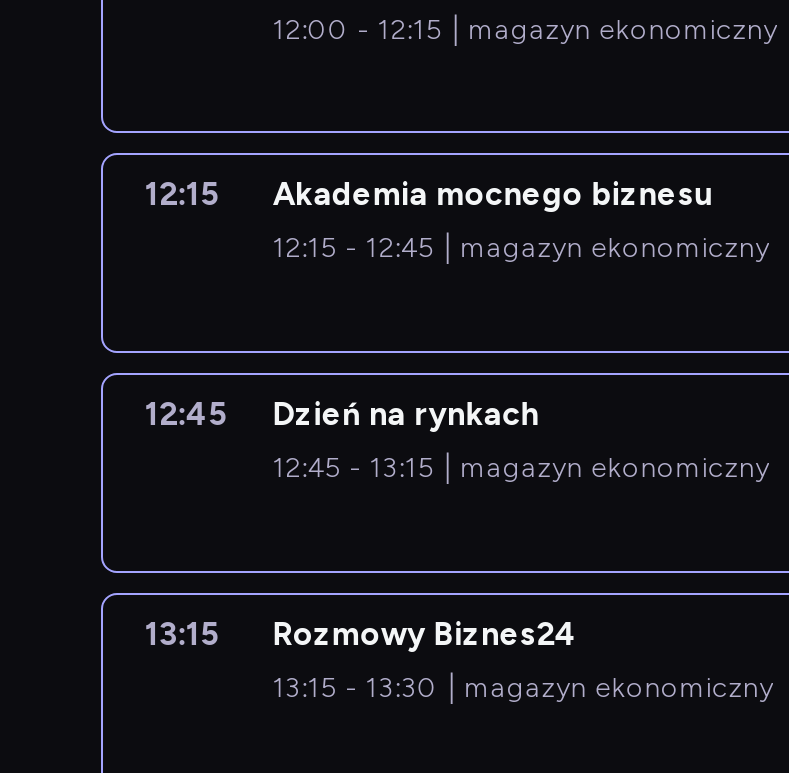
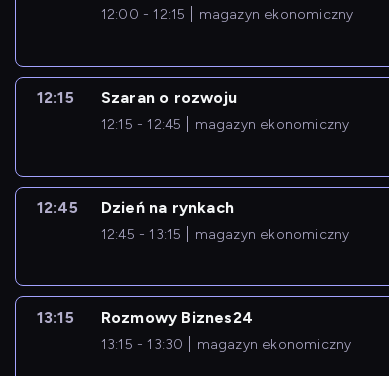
[273,175,712,213] Akademia mocnego biznesu -> [101,88,237,107] Szaran o rozwoju

